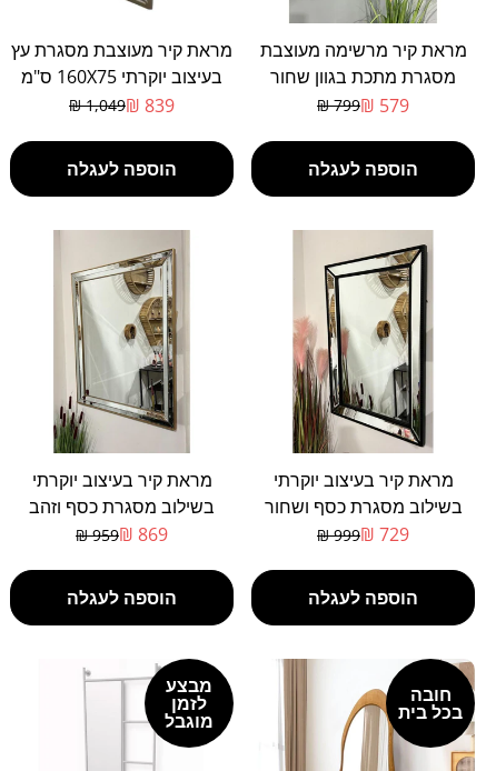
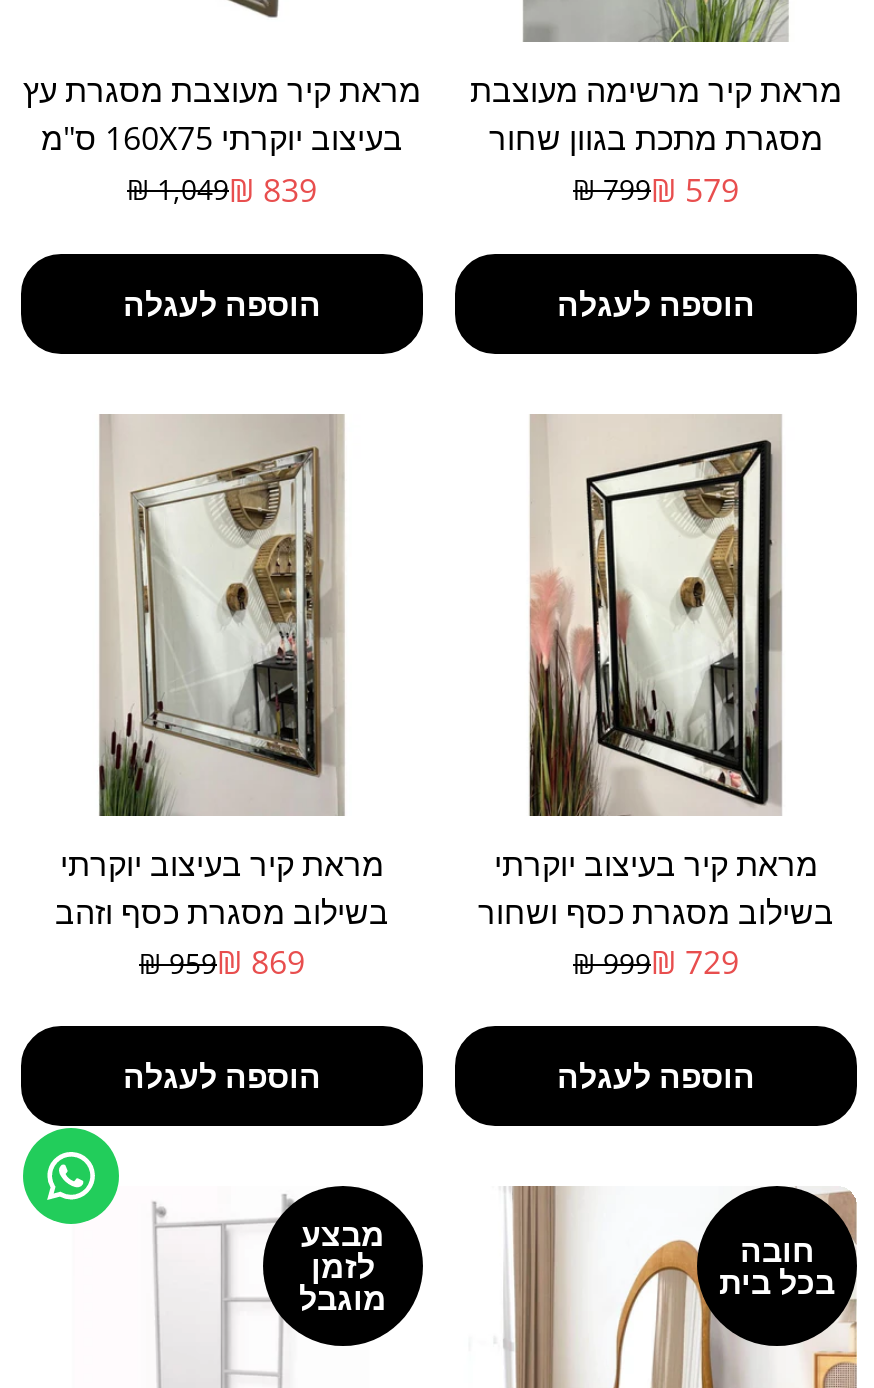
none -> [21,1126,121,1226] [image]

